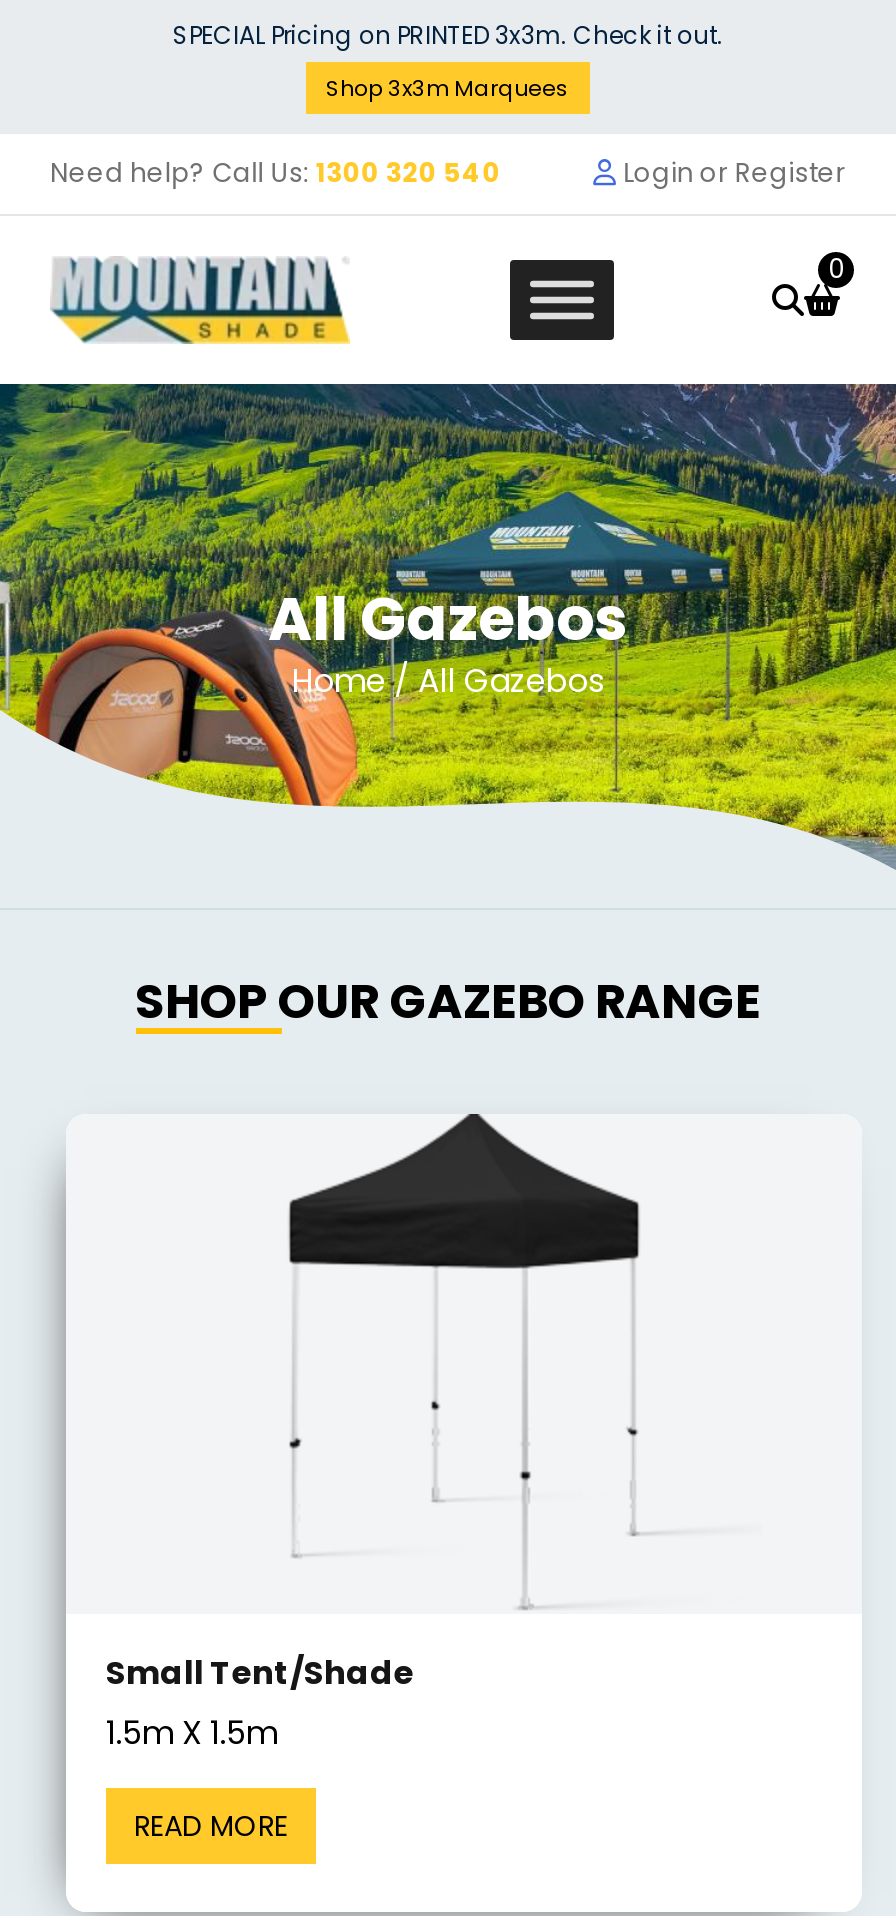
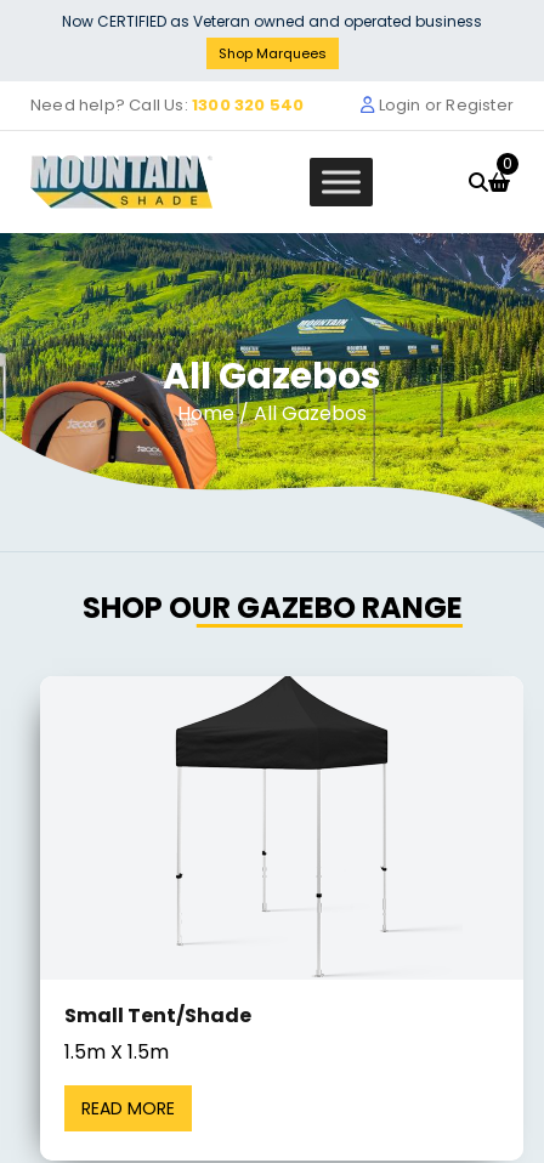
[173,18,723,52] SPECIAL Pricing on PRINTED 3x3m. Check it out. -> [62,11,482,32] Now CERTIFIED as Veteran owned and operated business
[326,72,570,104] Shop 3x3m Marquees -> [218,44,326,63] Shop Marquees

